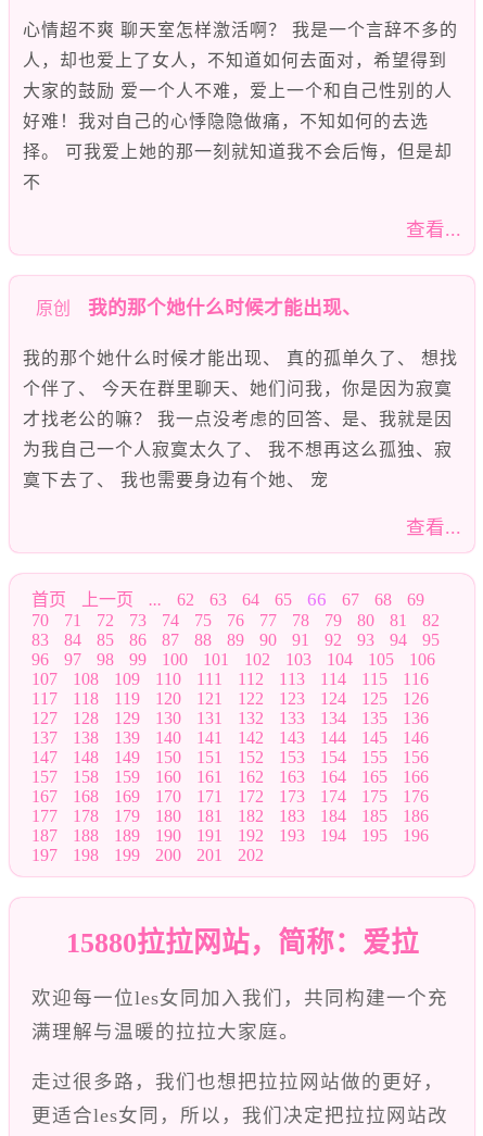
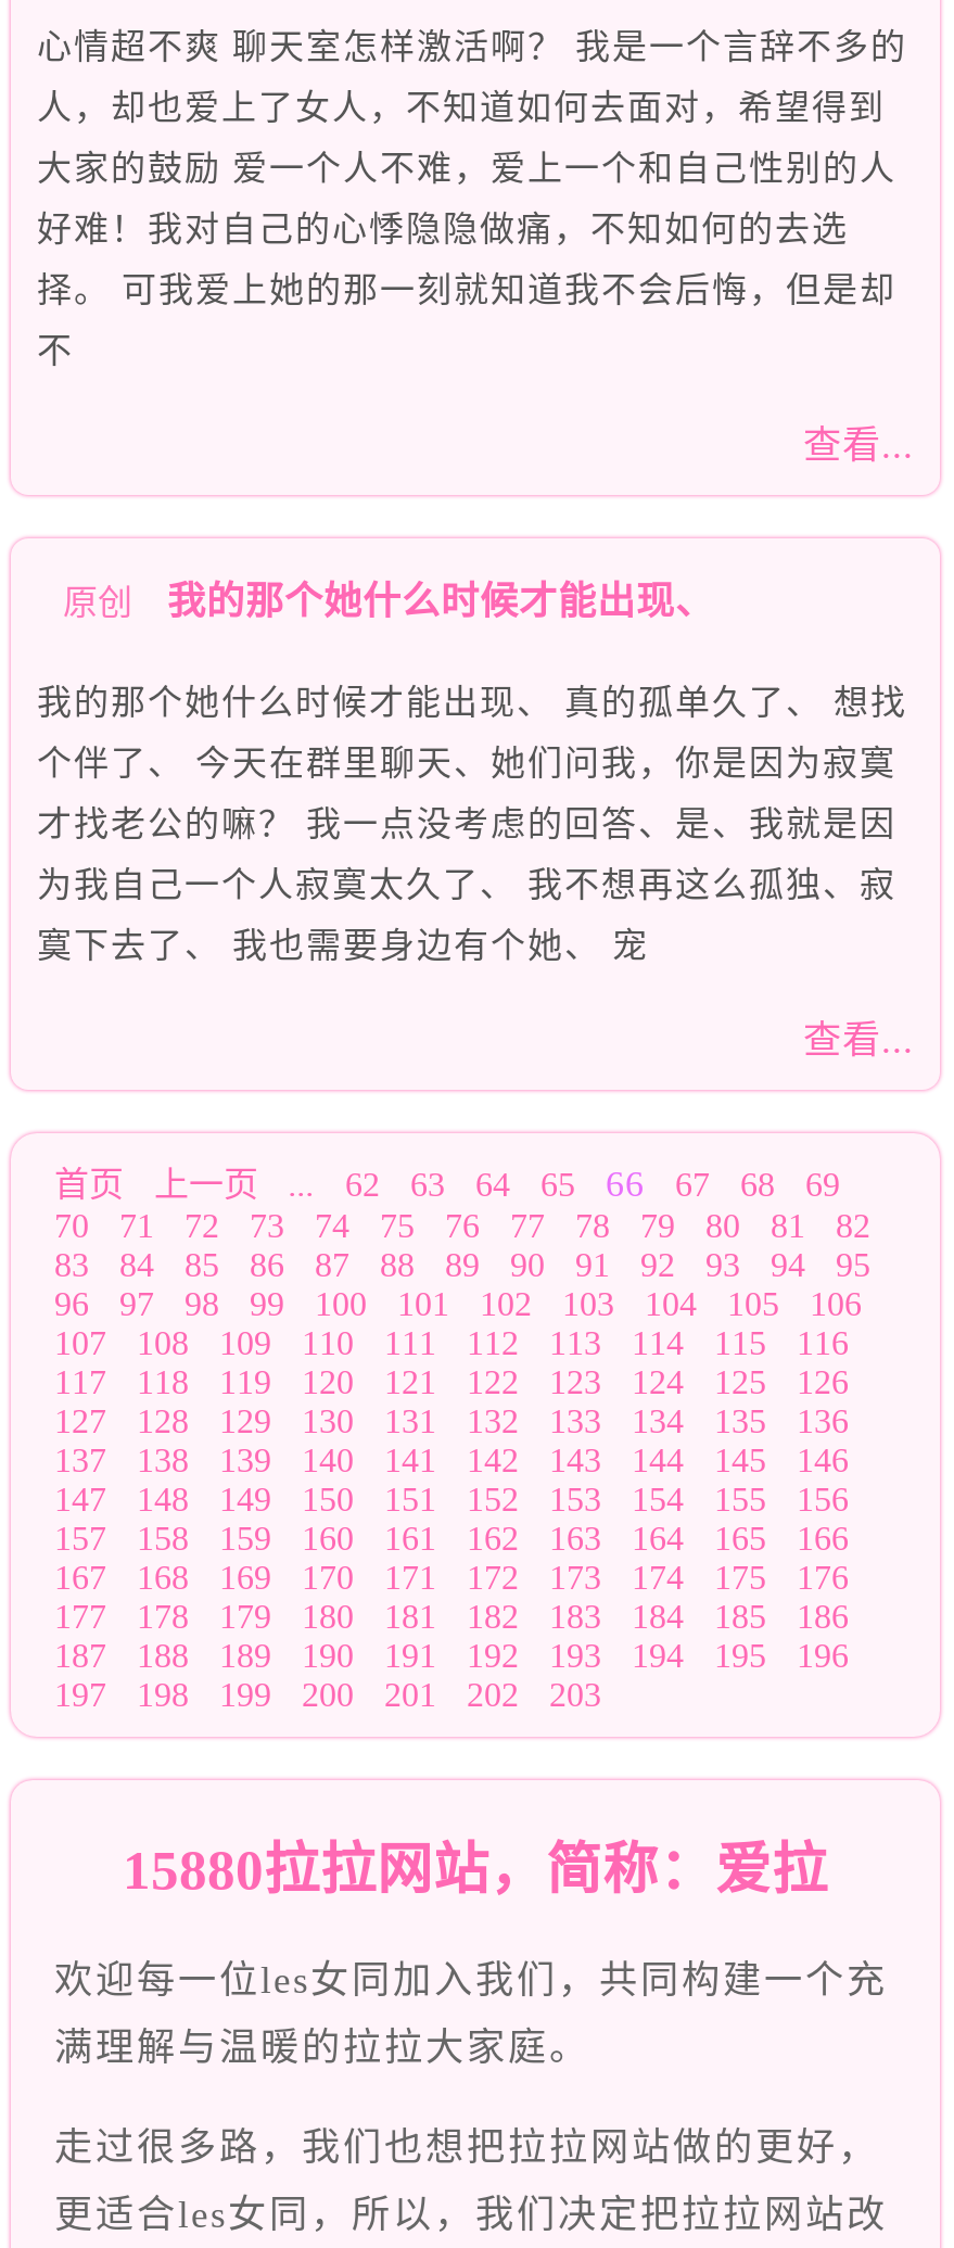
none -> [549,1676,601,1713] 203

